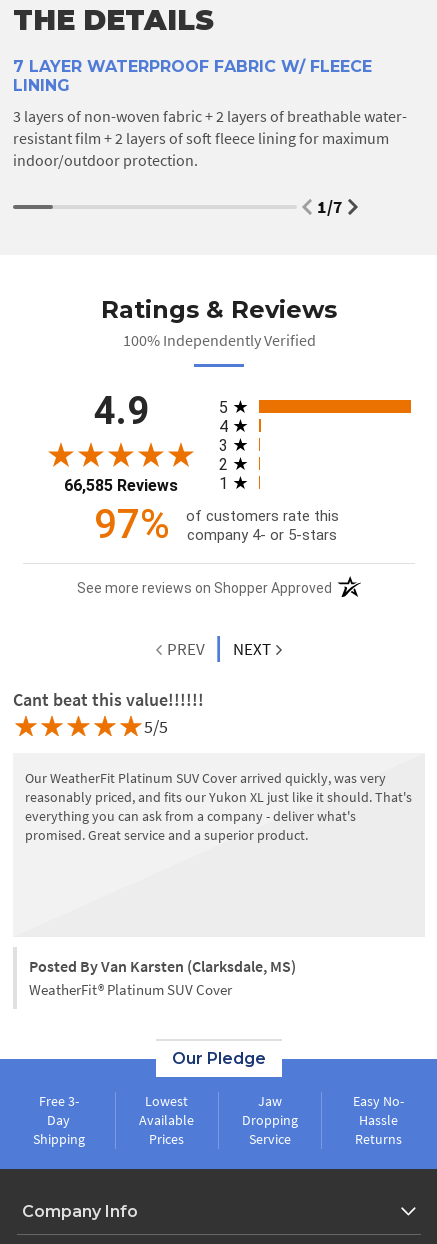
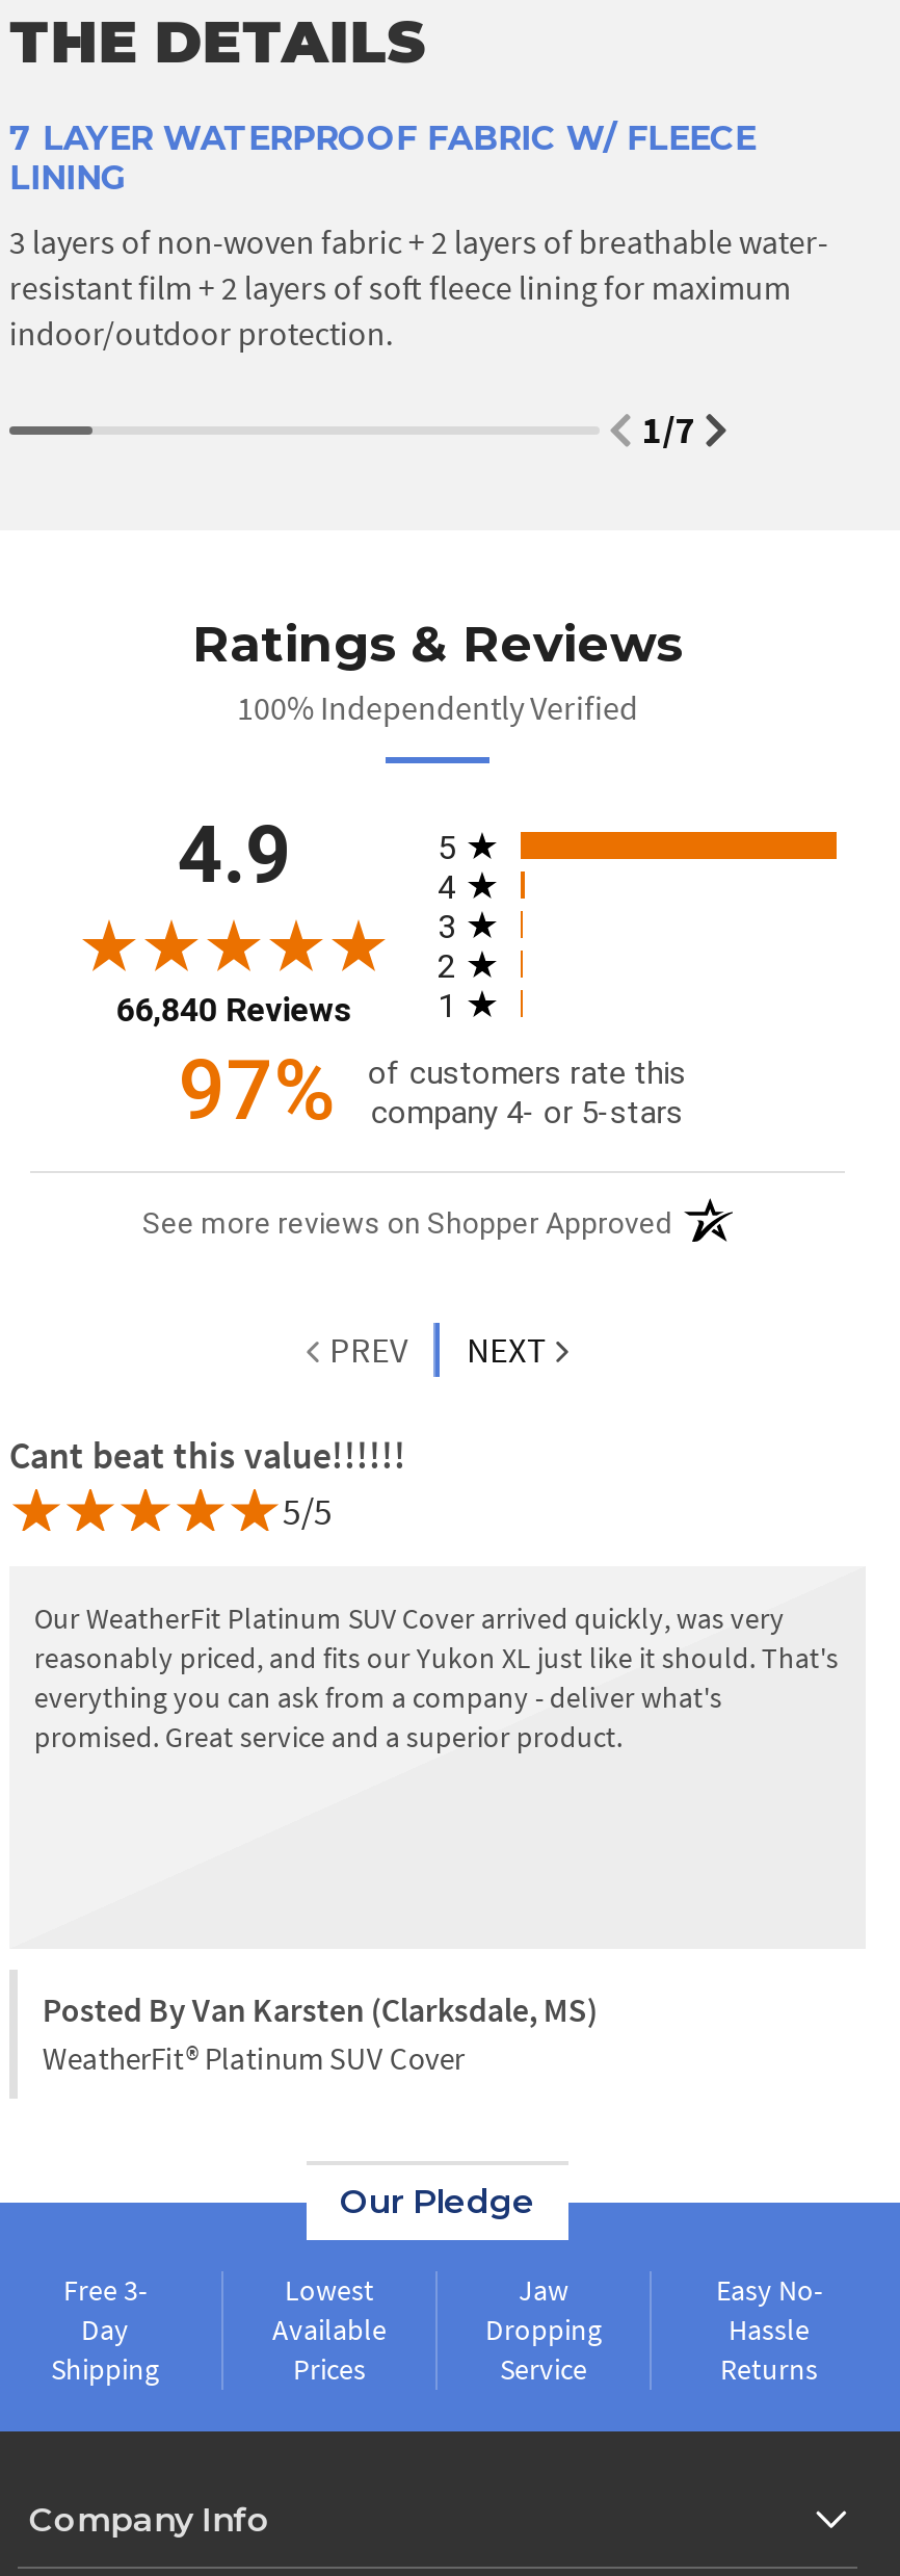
[64,476,178,495] 66,585 Reviews -> [116,989,353,1029] 66,840 Reviews

